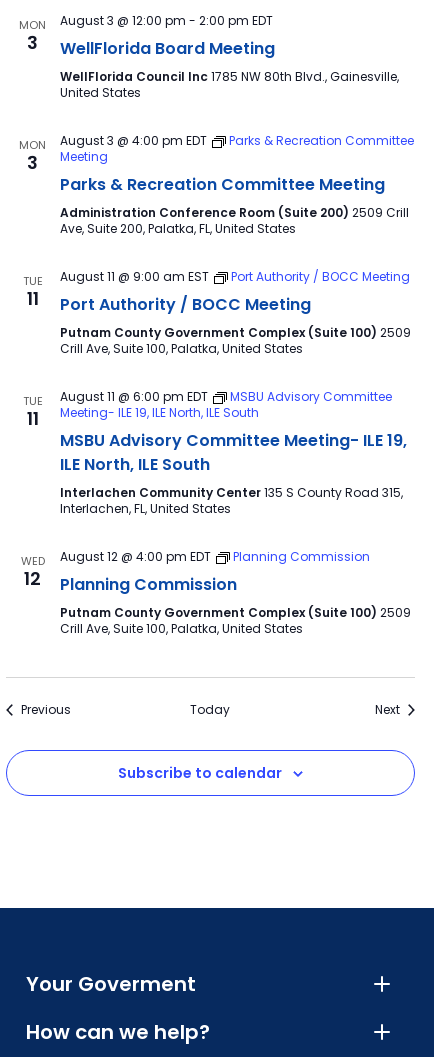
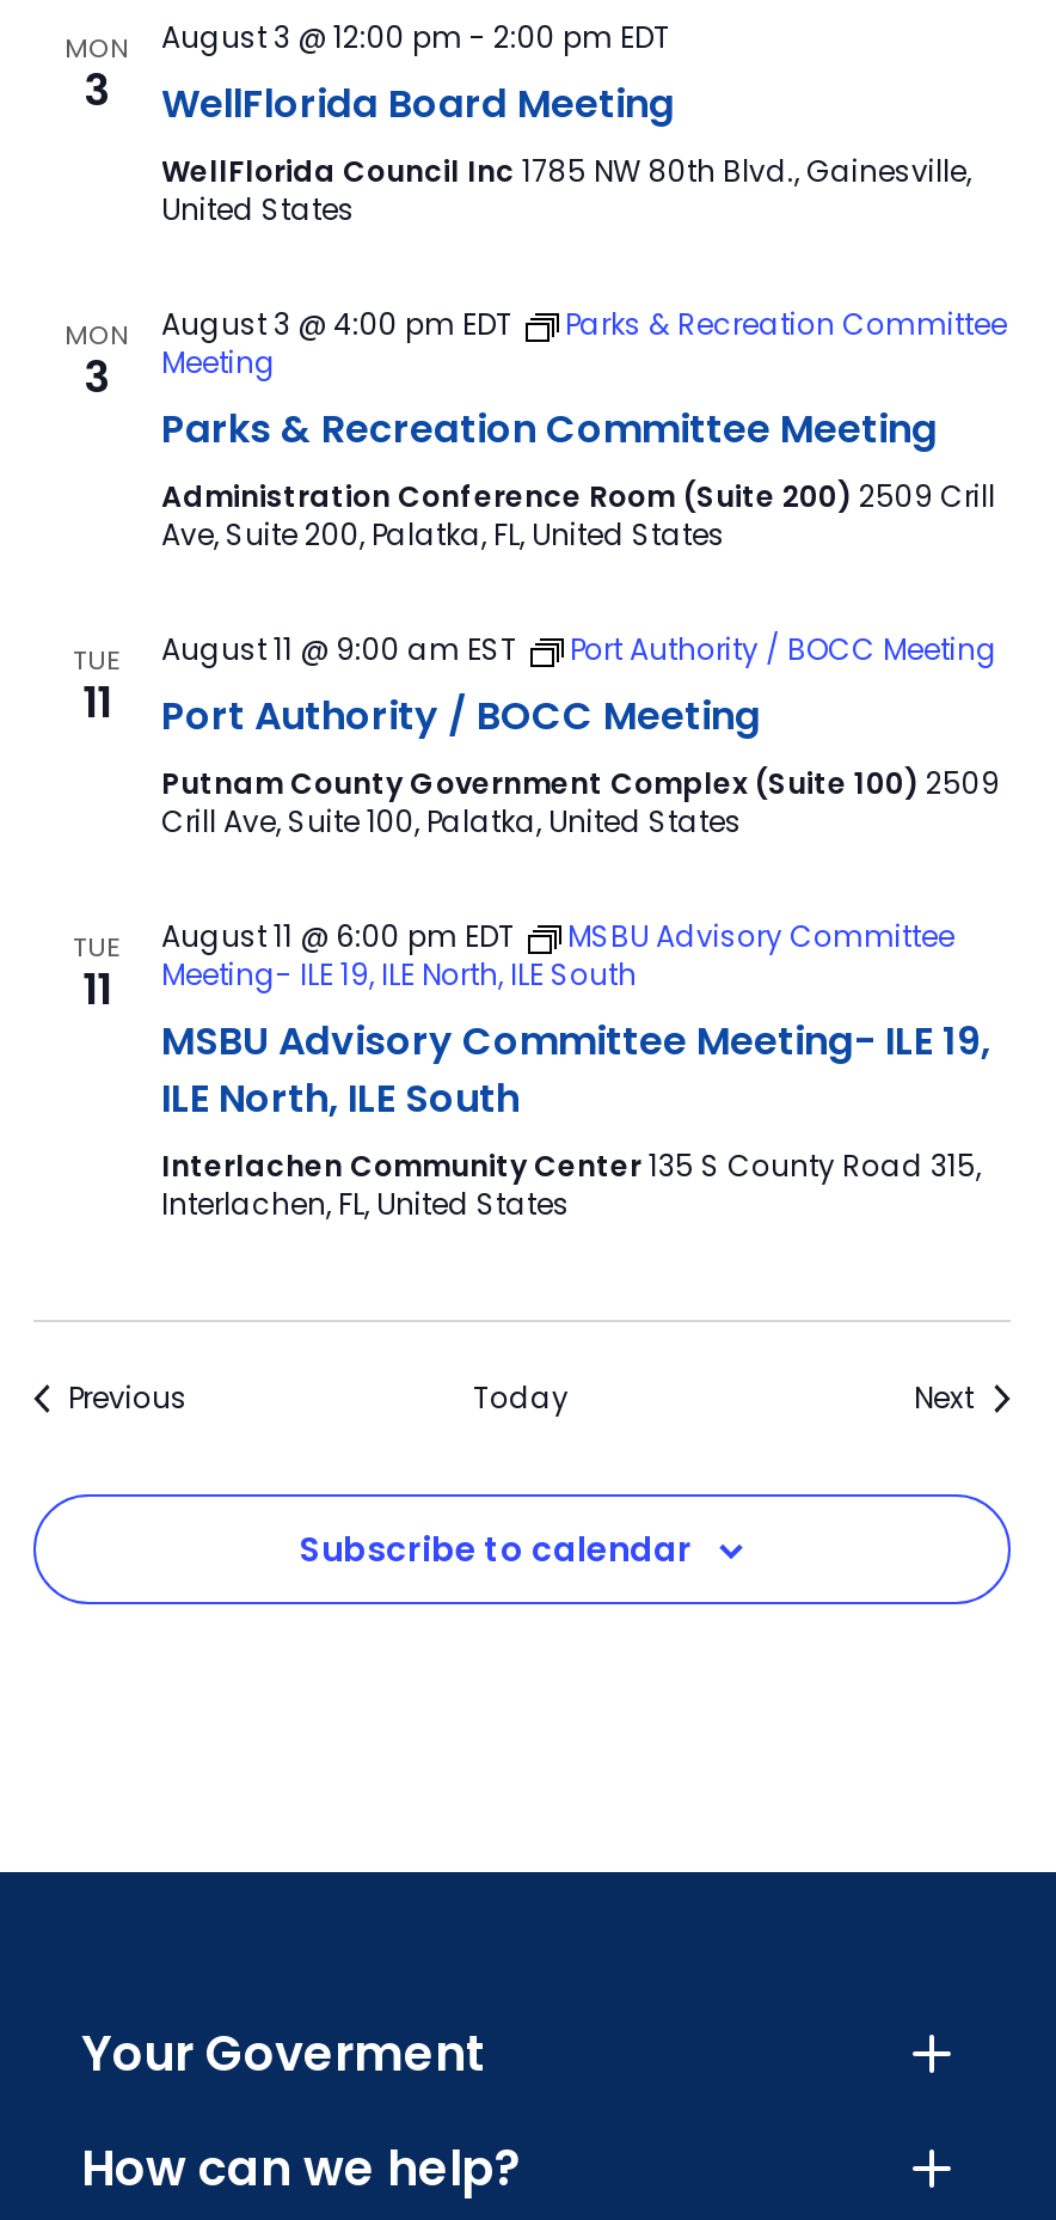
[20,553,44,591] WED | 12 -> none
[59,548,410,637] August 12 @ 4:00 pm EDT | Planning Commission | Planning Commission | Putnam County Government Complex (Suite 100) 2509 | Crill Ave, Suite 100, Palatka, United States -> none

